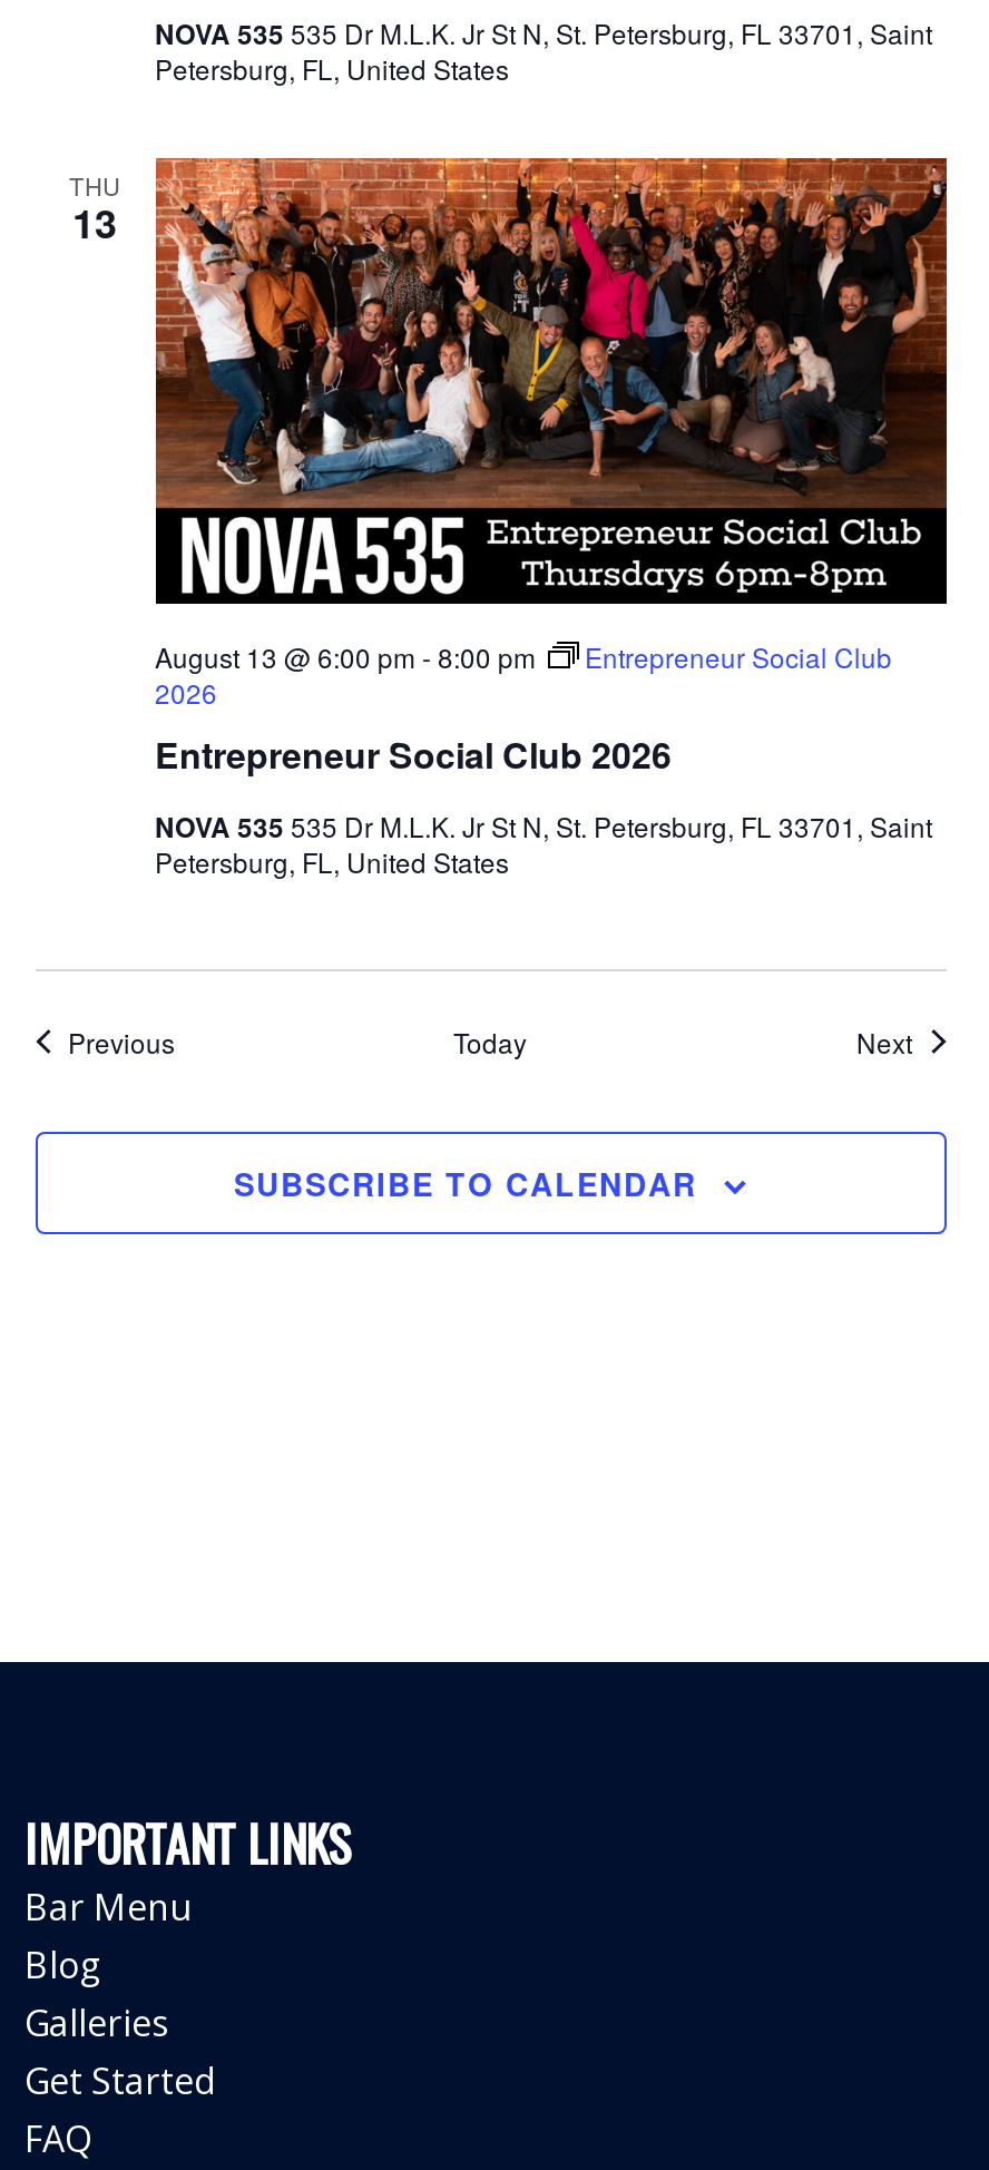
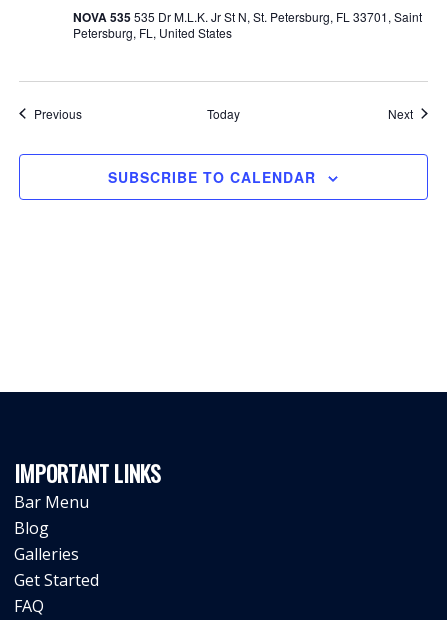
[69,167,120,251] THU | 13 -> none
[154,156,949,879] [image] | August 13 @ 6:00 pm - 8:00 pm | Entrepreneur Social Club | 2026 | NOVA 535 535 Dr M.L.K. Jr St N, St. Petersburg, FL 33701, Saint | Petersburg, FL, United States -> none
[155,728,672,779] Entrepreneur Social Club 2026 -> none

